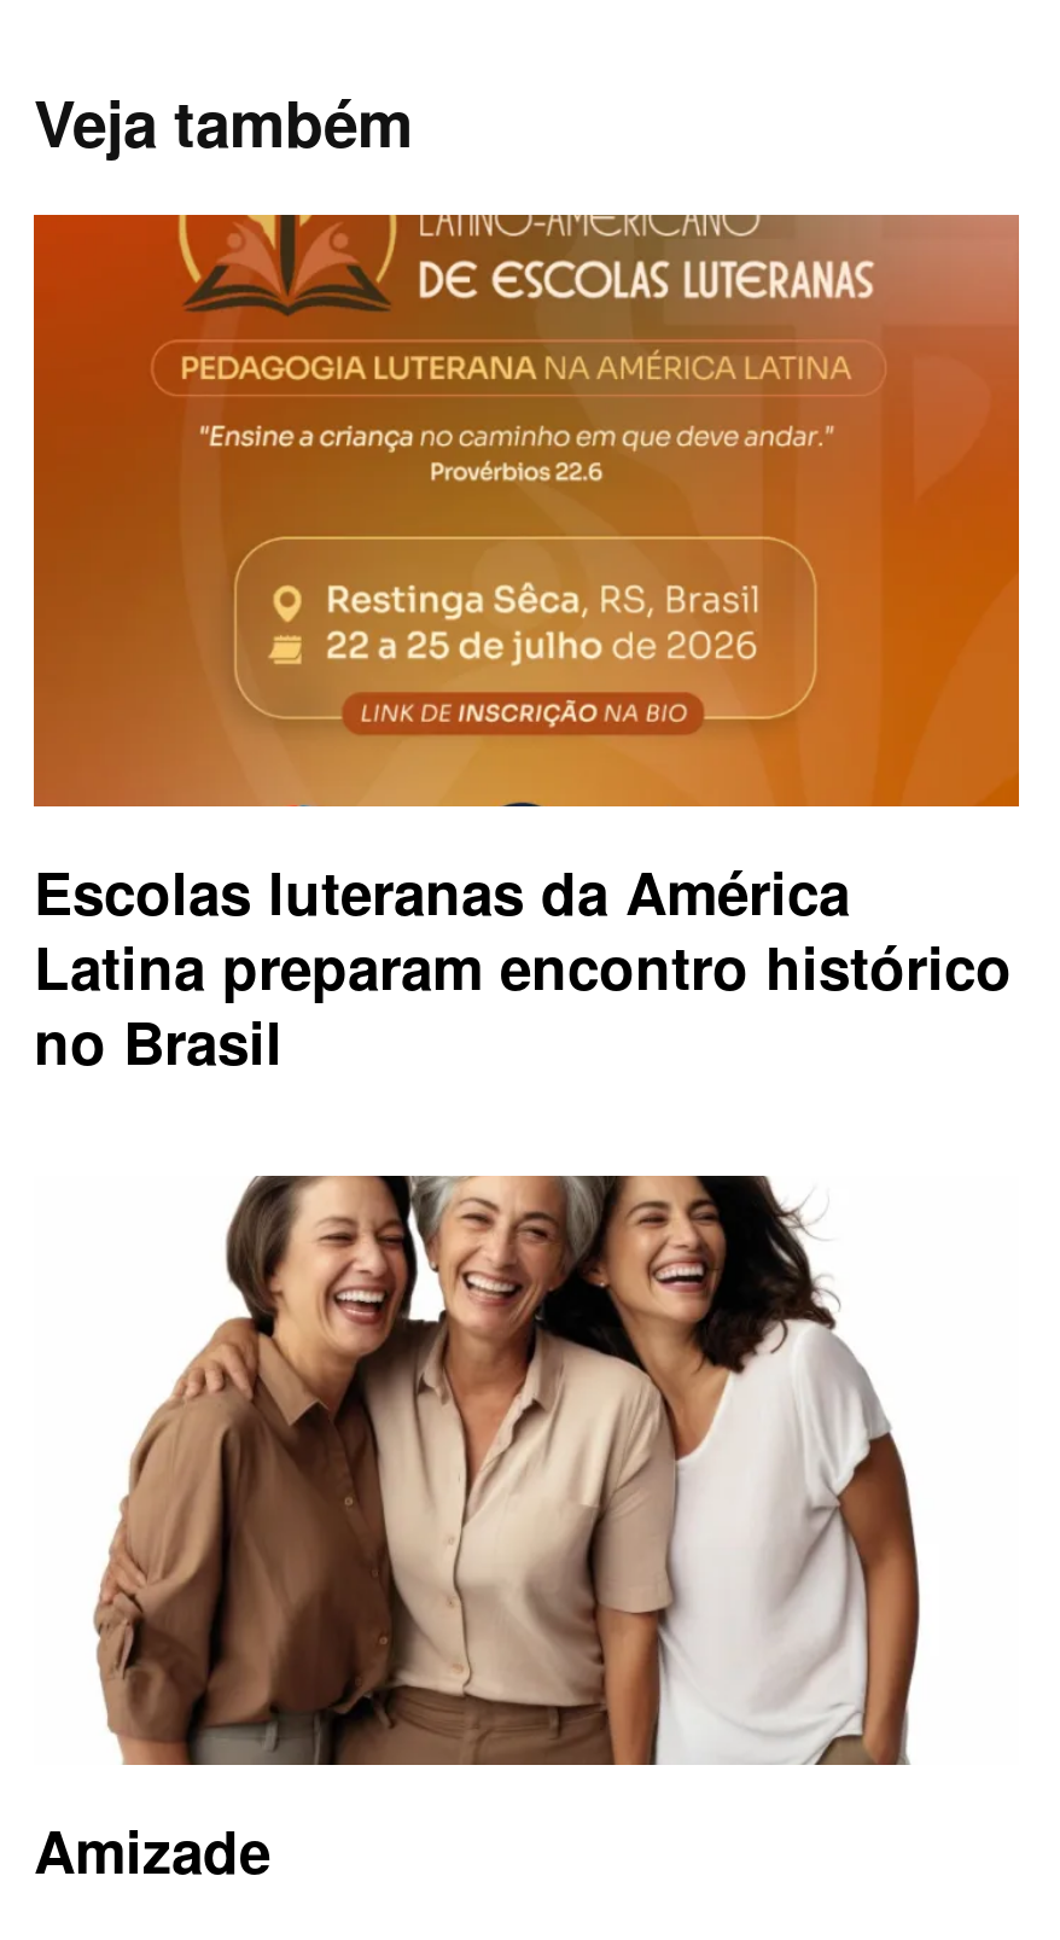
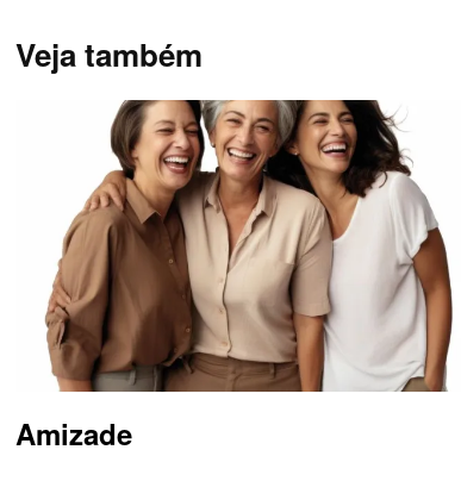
[31,212,1021,1080] [image] | Escolas luteranas da América | Latina preparam encontro histórico | no Brasil -> none

